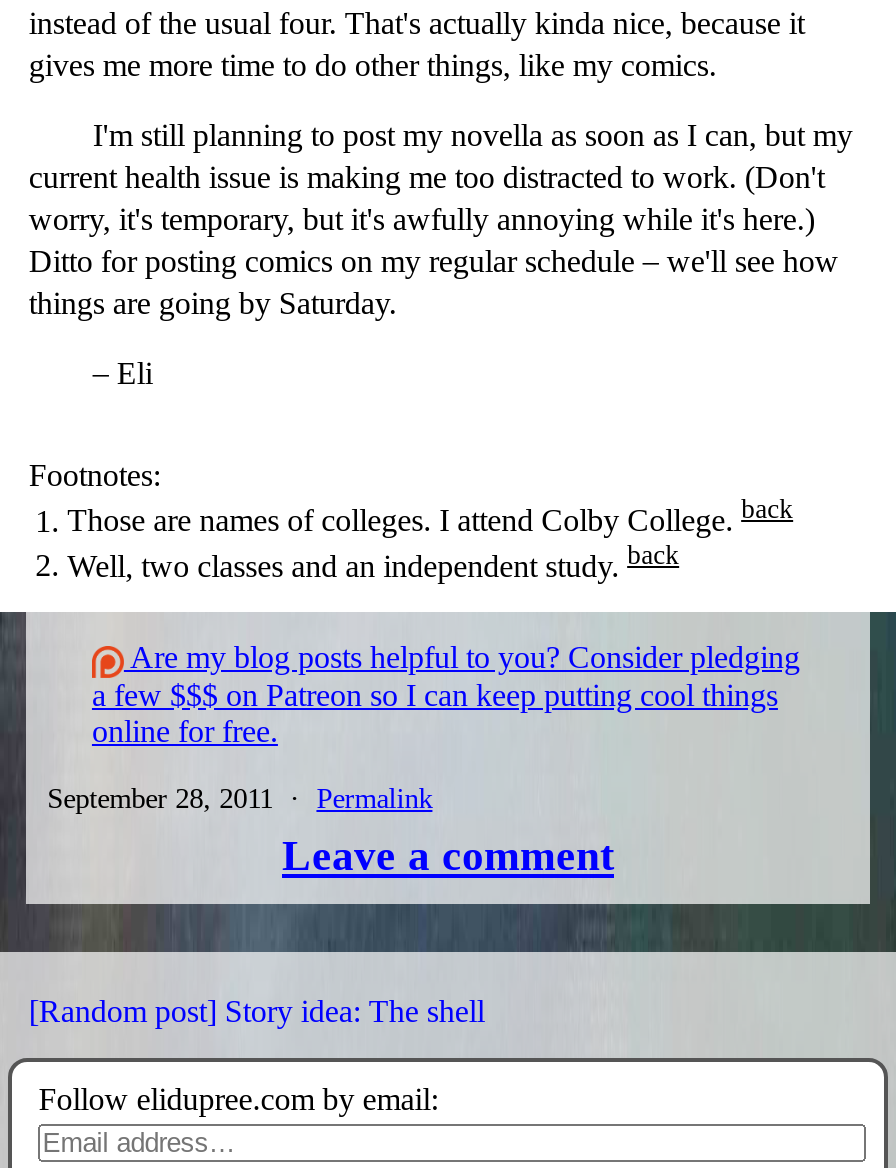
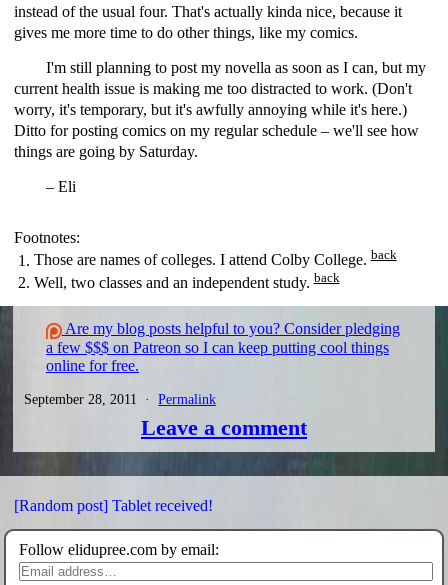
[29,994,485,1028] [Random post] Story idea: The shell -> [14,497,213,514] [Random post] Tablet received!

